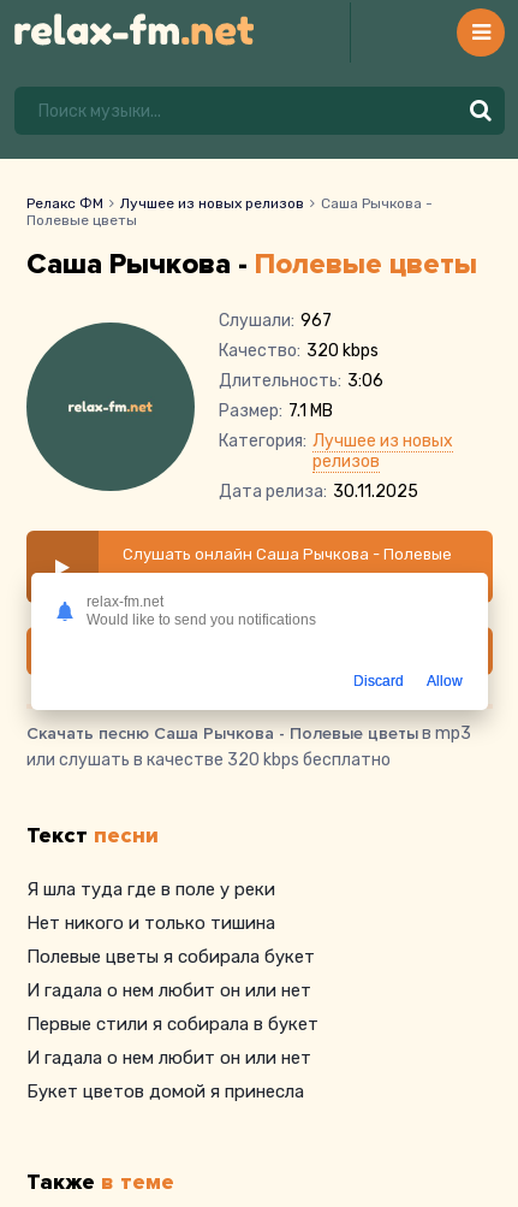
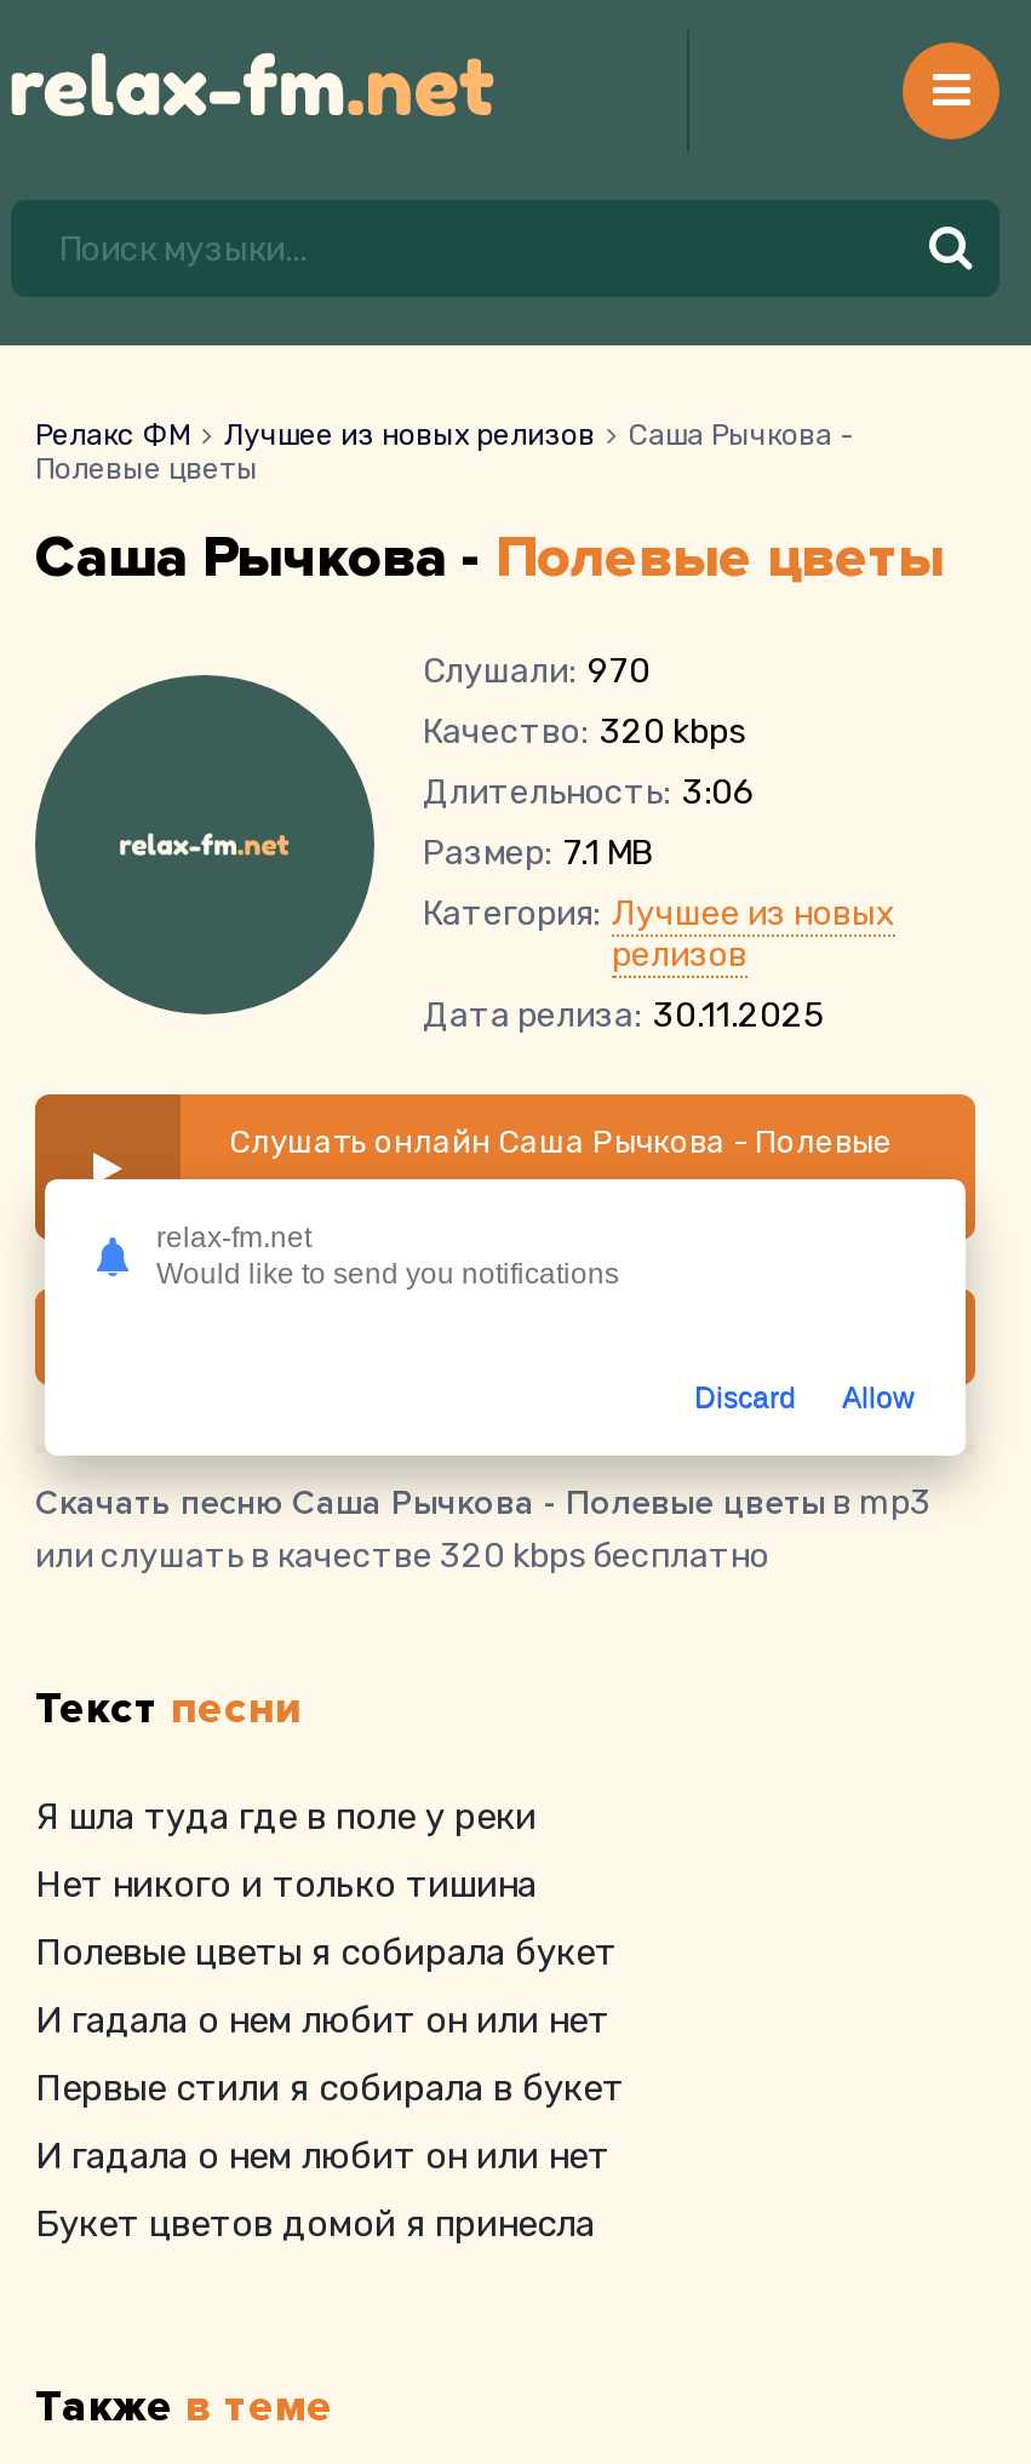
[219,310,332,331] Слушали: 967 -> [423,651,651,692] Слушали: 970

